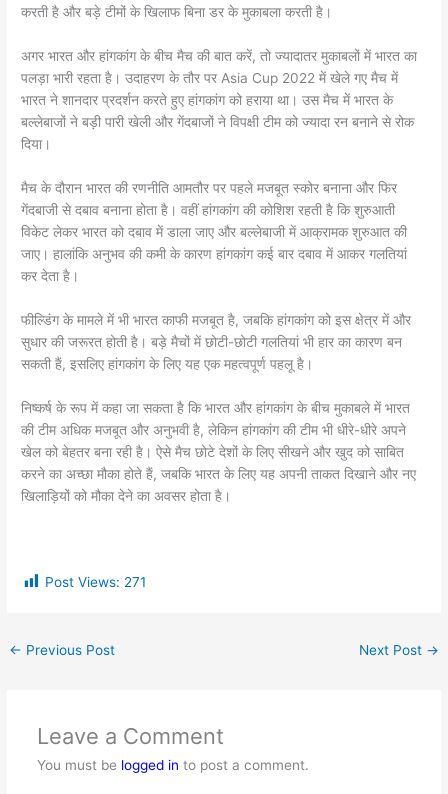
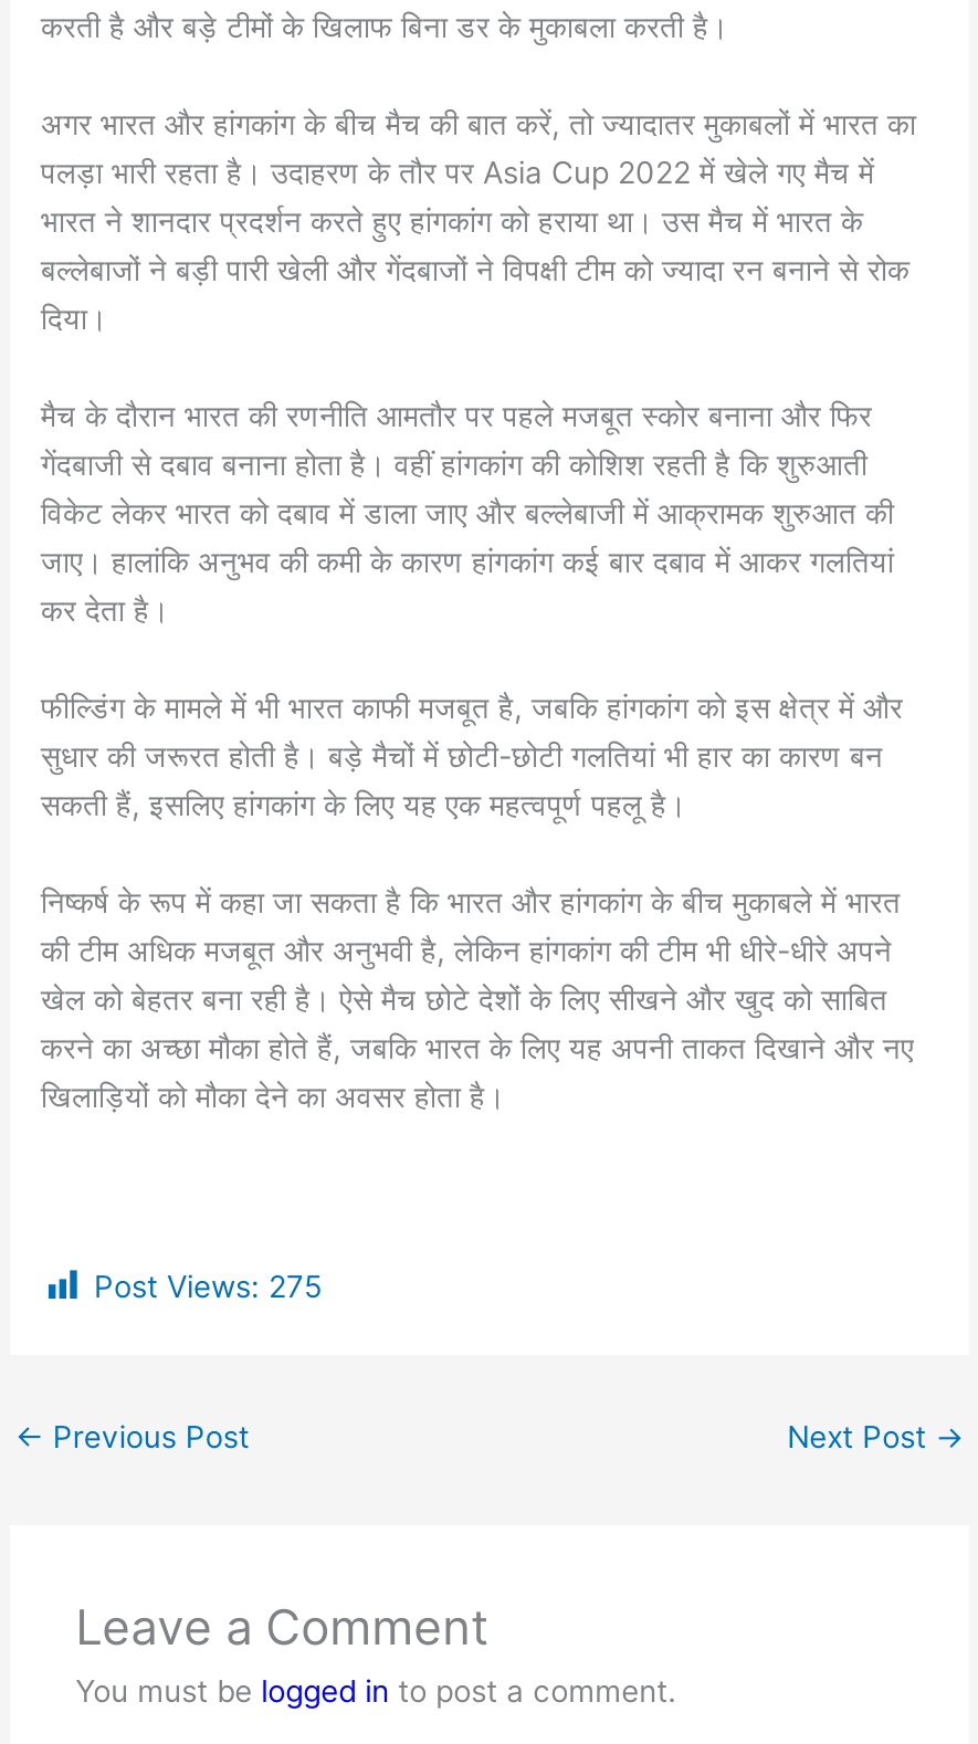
[45,574,146,590] Post Views: 271 -> [94,1268,322,1303] Post Views: 275

